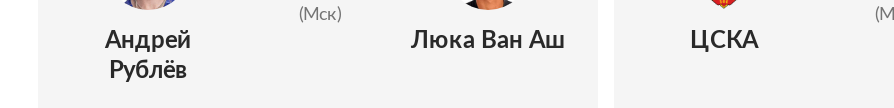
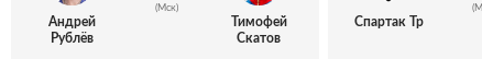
[411,28,565,52] Люка Ван Аш -> [231,15,287,45] Тимофей | Скатов
[690,28,758,52] ЦСКА -> [354,15,423,28] Спартак Тр

